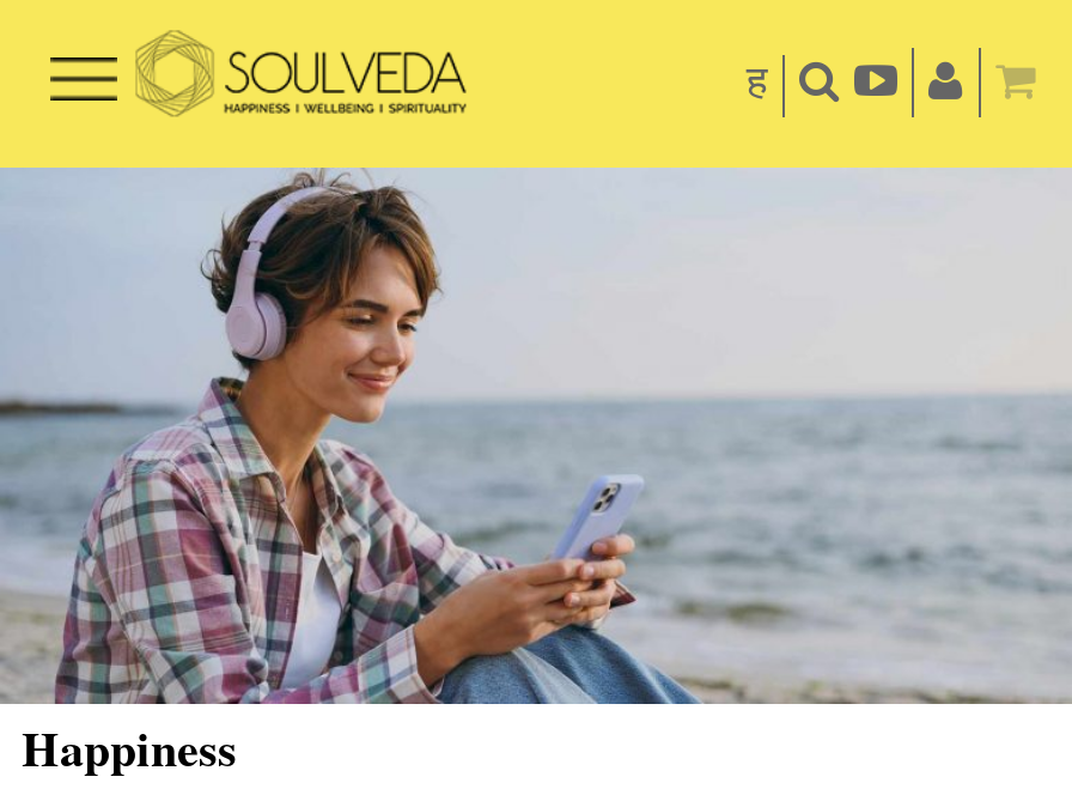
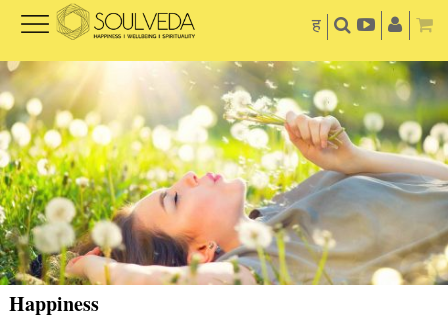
[7,165,1065,709] [image] -> [3,60,445,286] [image]

